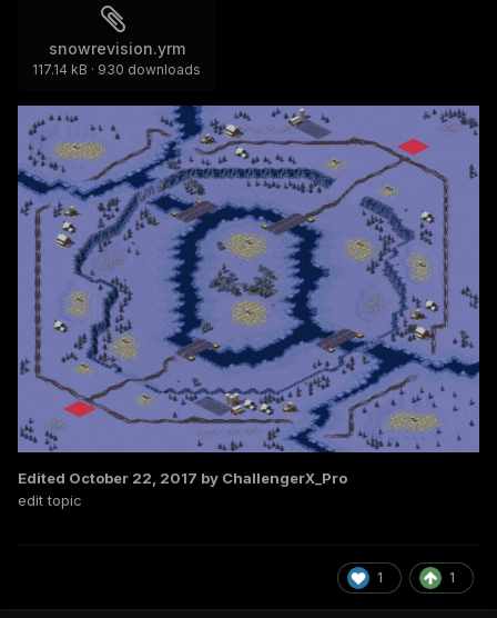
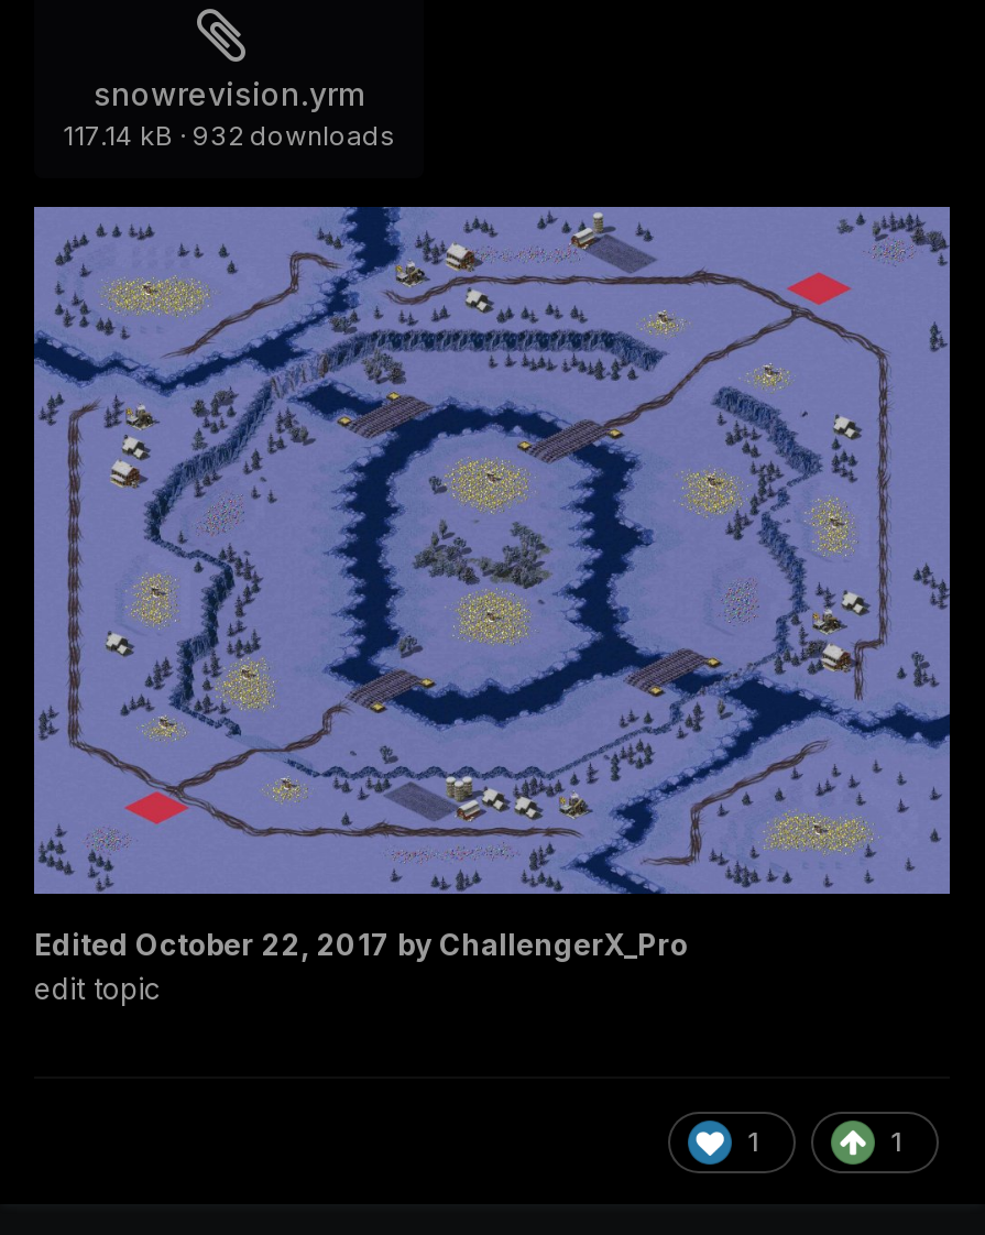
[32,62,201,78] 117.14 kB · 930 downloads -> [63,120,395,153] 117.14 kB · 932 downloads

